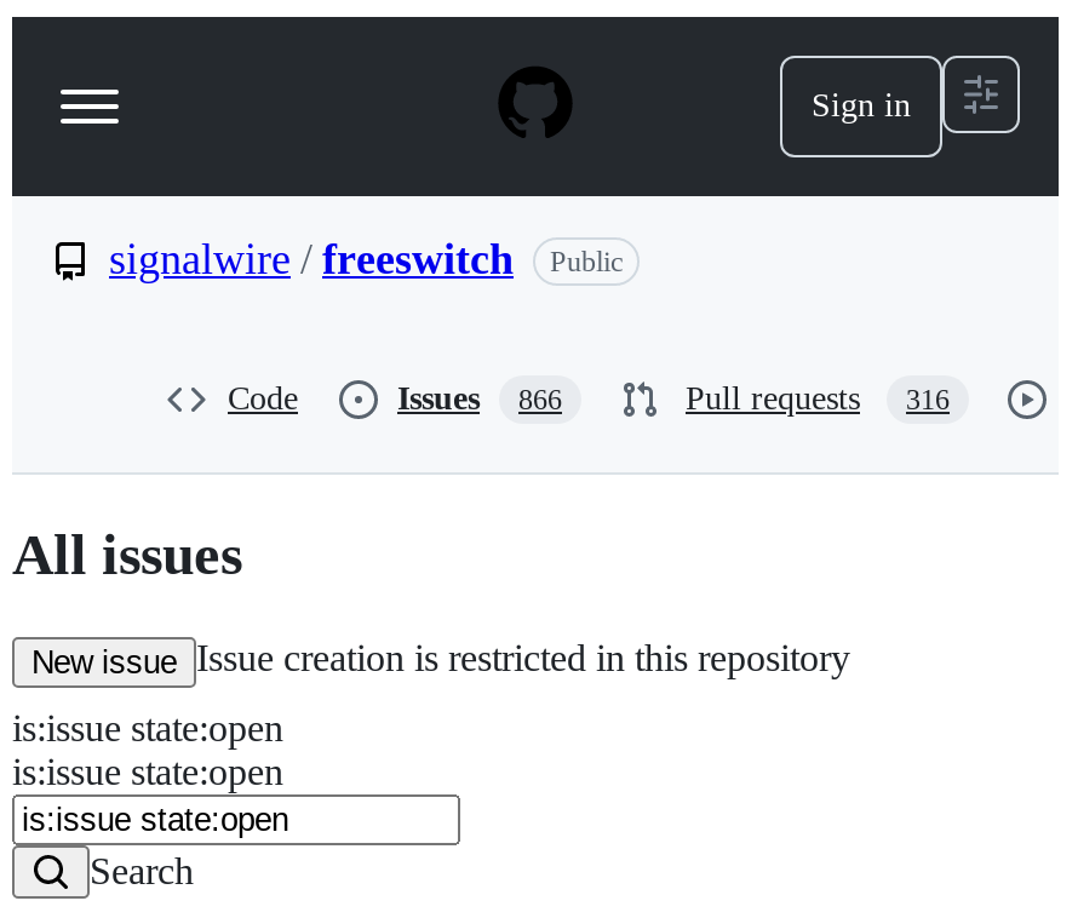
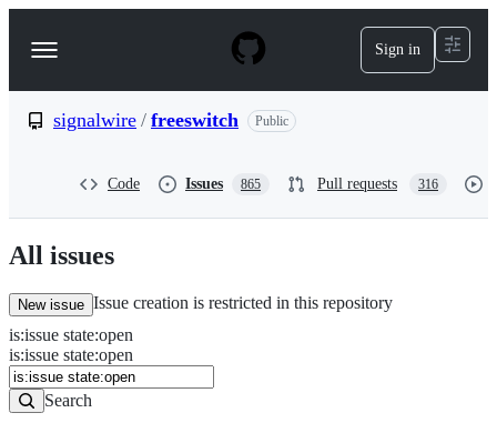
[397,380,562,417] Issues 866 -> [185,175,261,192] Issues 865

